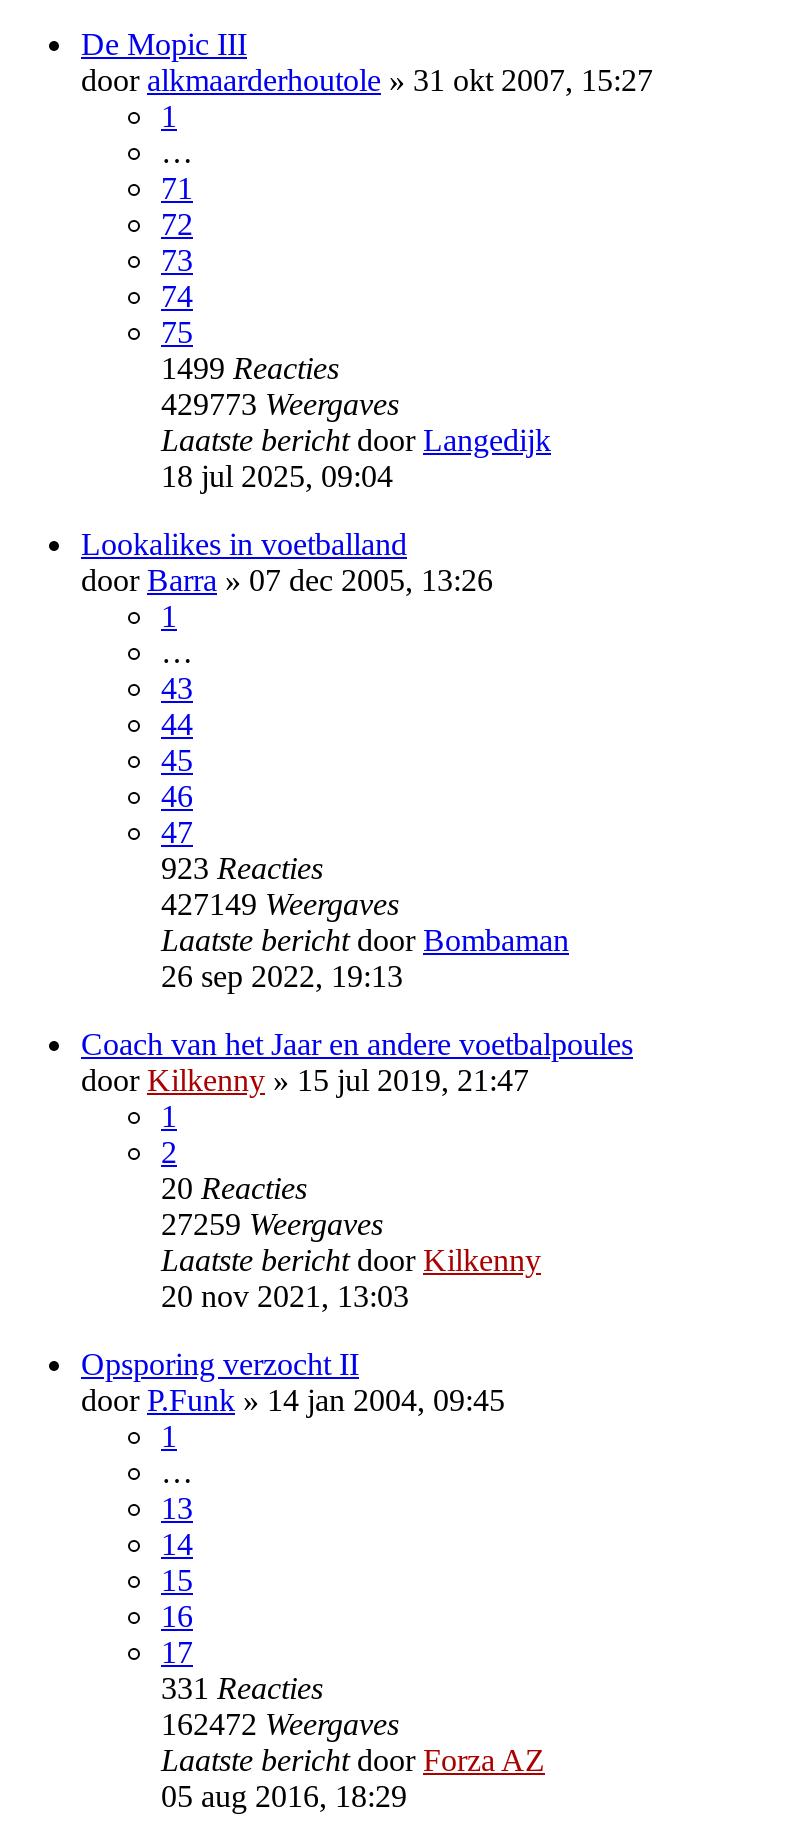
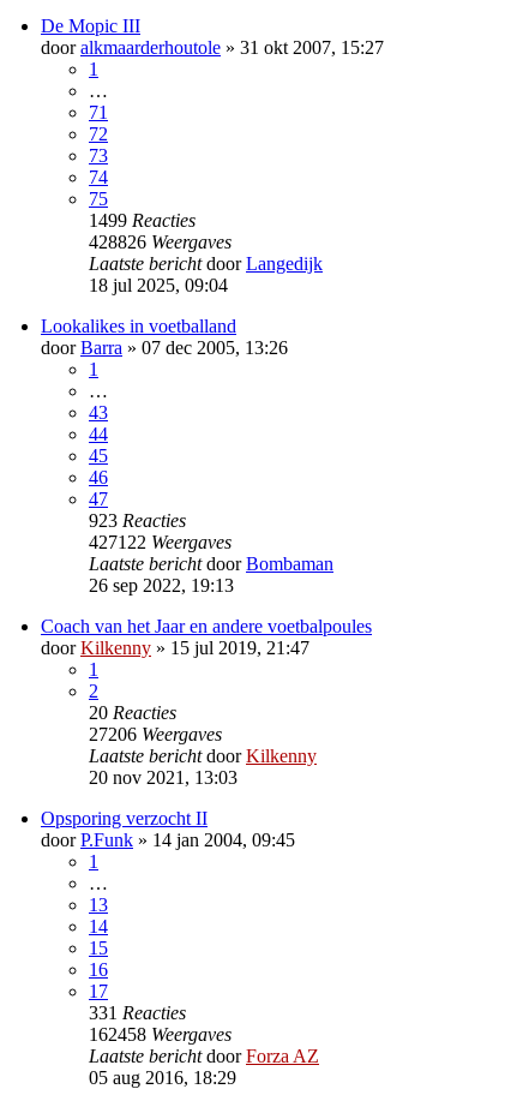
[161,387,399,421] 429773 Weergaves -> [89,232,232,252] 428826 Weergaves
[161,887,399,921] 427149 Weergaves -> [89,532,232,552] 427122 Weergaves
[161,1207,383,1241] 27259 Weergaves -> [89,724,222,744] 27206 Weergaves
[161,1707,399,1741] 162472 Weergaves -> [89,1024,232,1044] 162458 Weergaves

